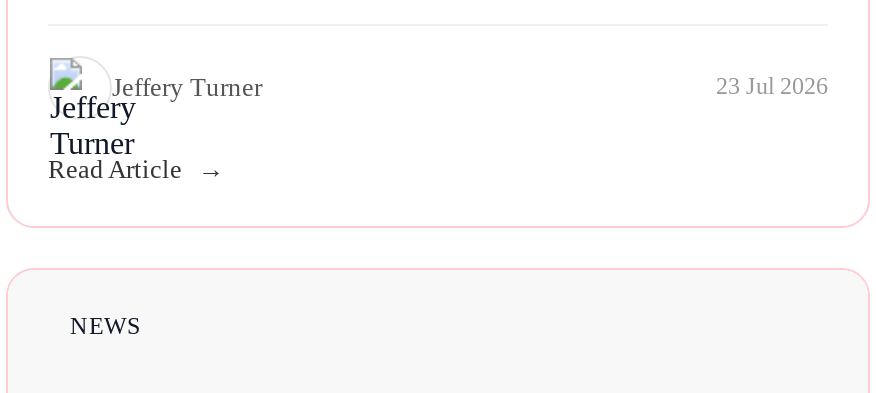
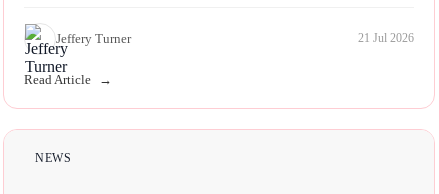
[716,72,828,100] 23 Jul 2026 -> [358,31,414,45] 21 Jul 2026

